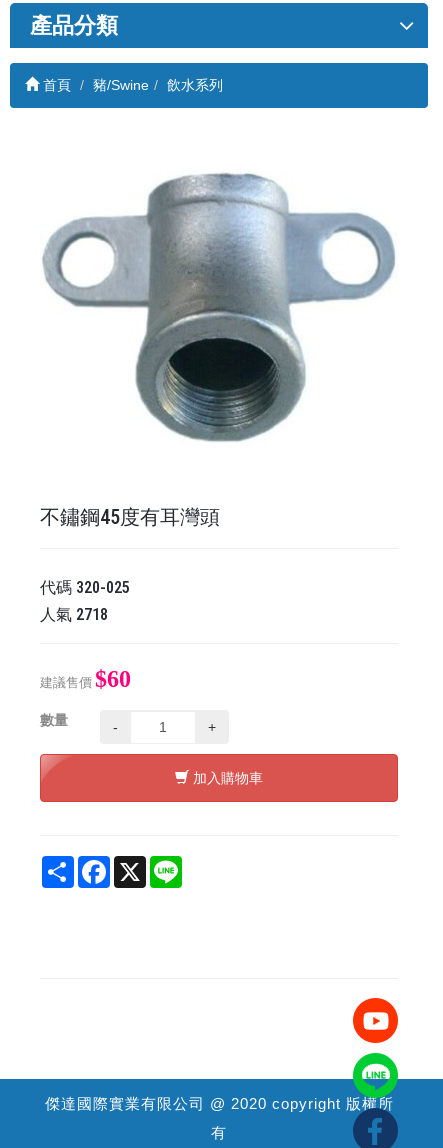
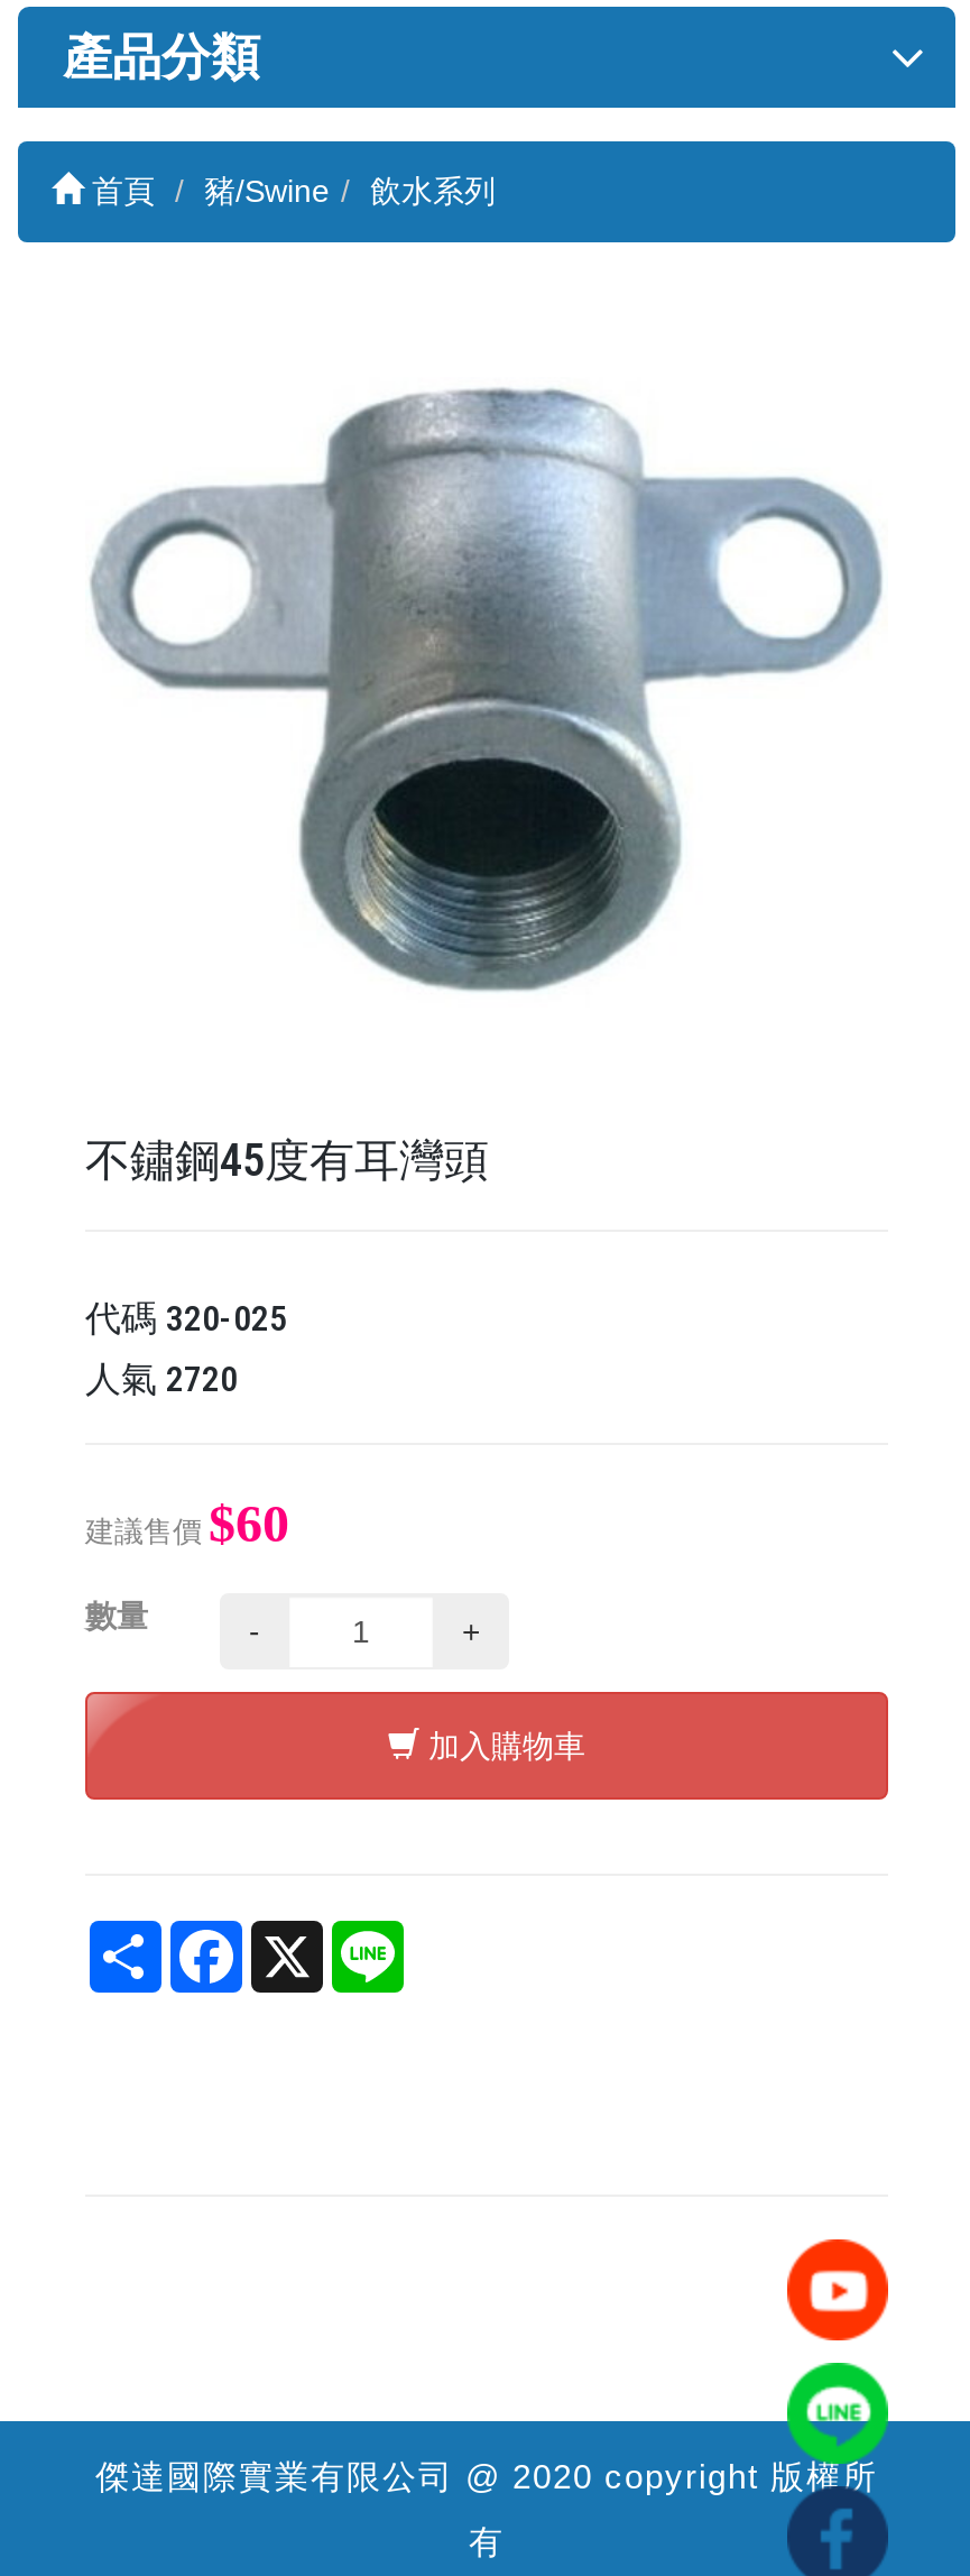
[40,605,108,624] 人氣2718 -> [85,1358,238,1400] 人氣2720

